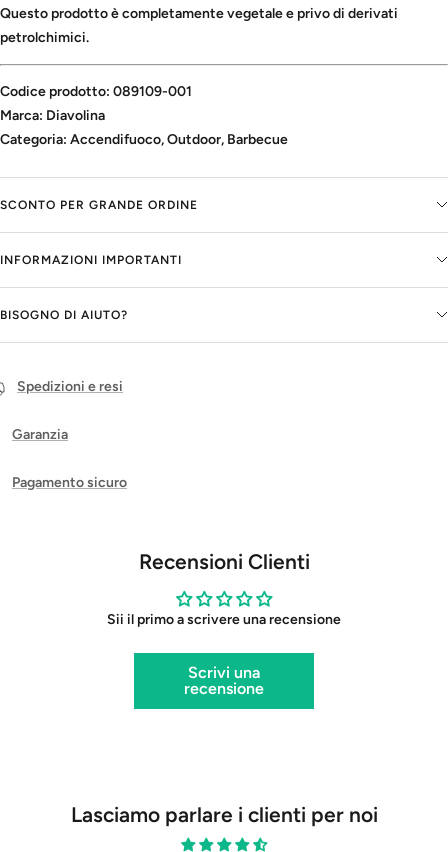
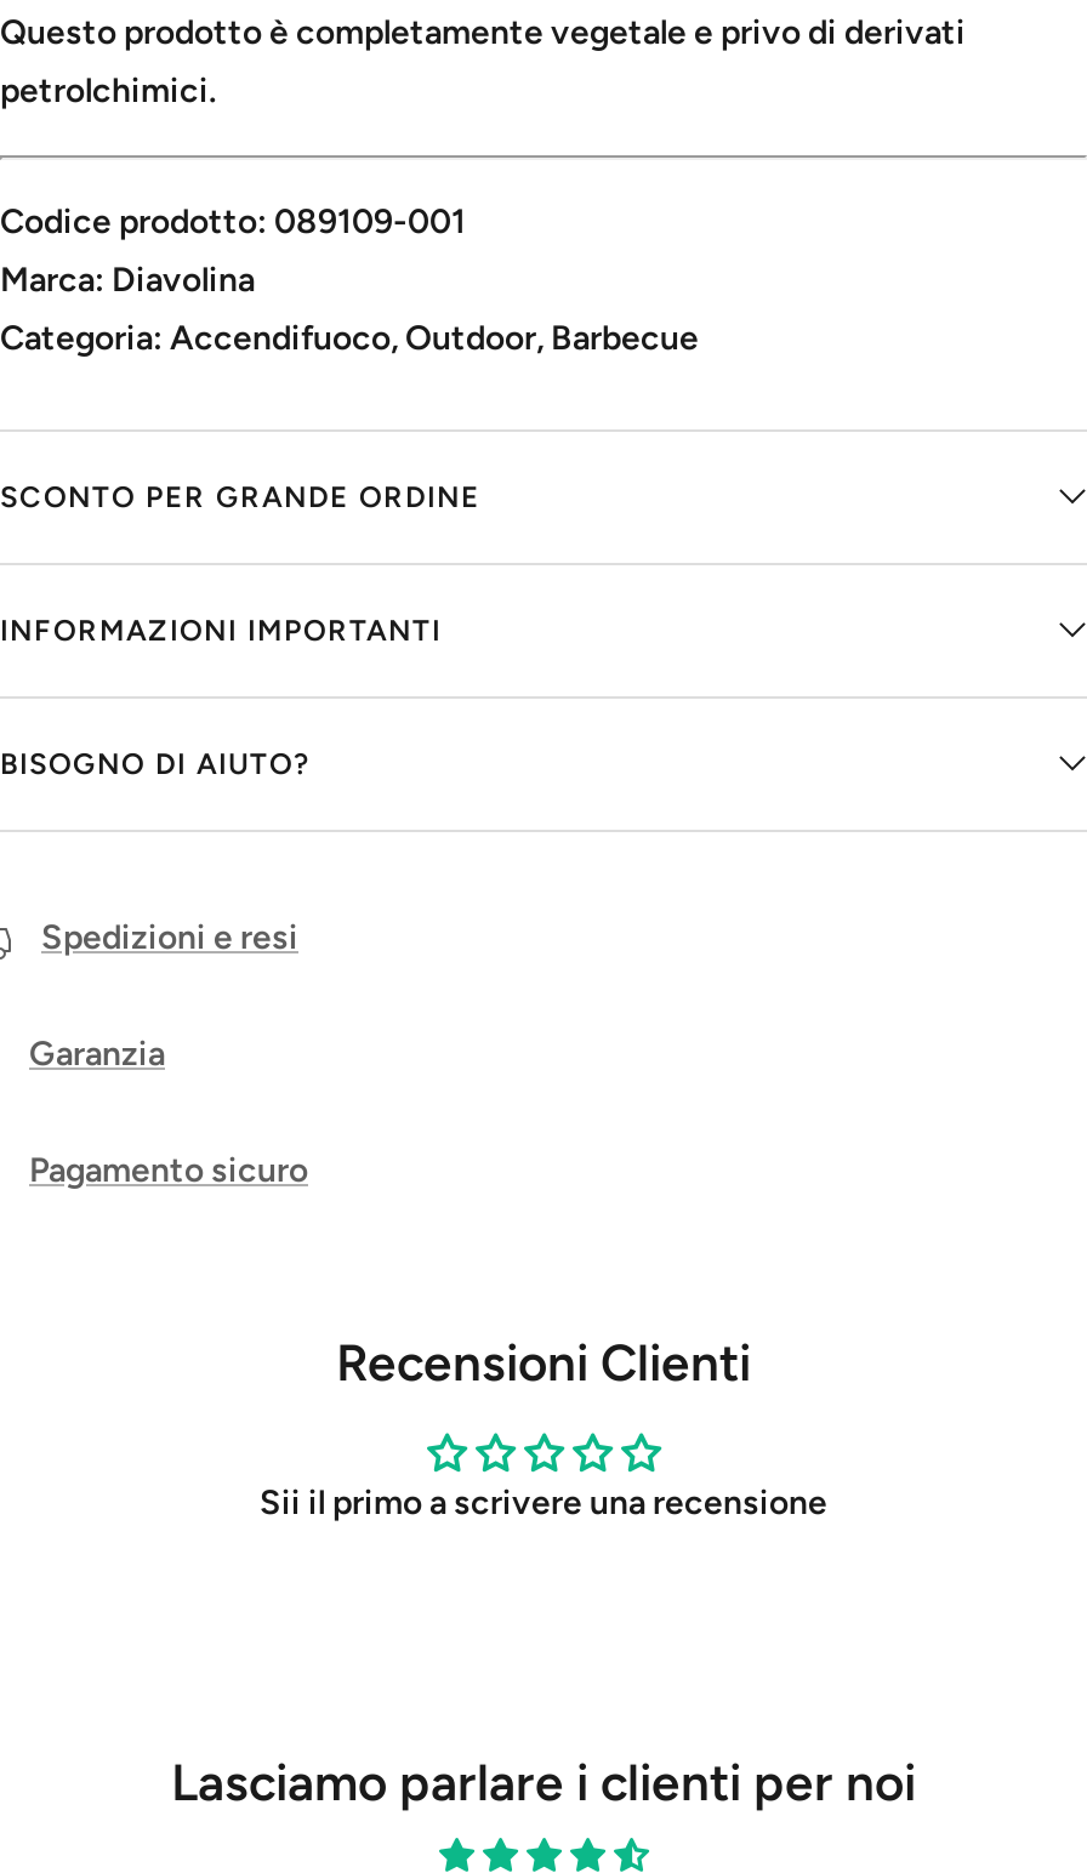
[184,663,264,698] Scrivi una | recensione -> none

